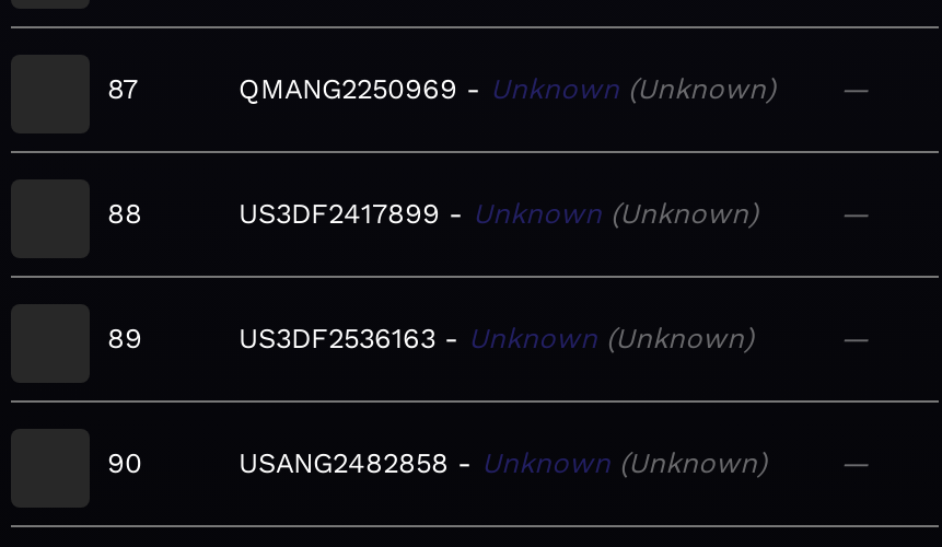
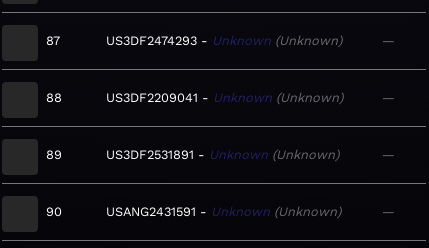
[239,73,457,106] QMANG2250969 -> [106,33,197,48] US3DF2474293
[239,198,440,231] US3DF2417899 -> [106,90,198,105] US3DF2209041
[239,323,435,355] US3DF2536163 -> [106,147,194,162] US3DF2531891
[239,447,449,480] USANG2482858 -> [106,204,196,219] USANG2431591

